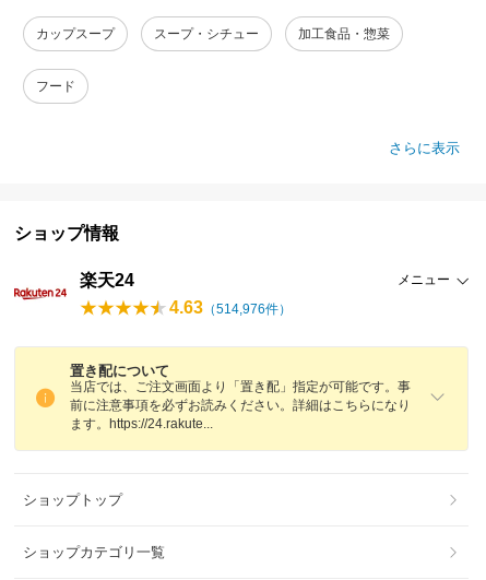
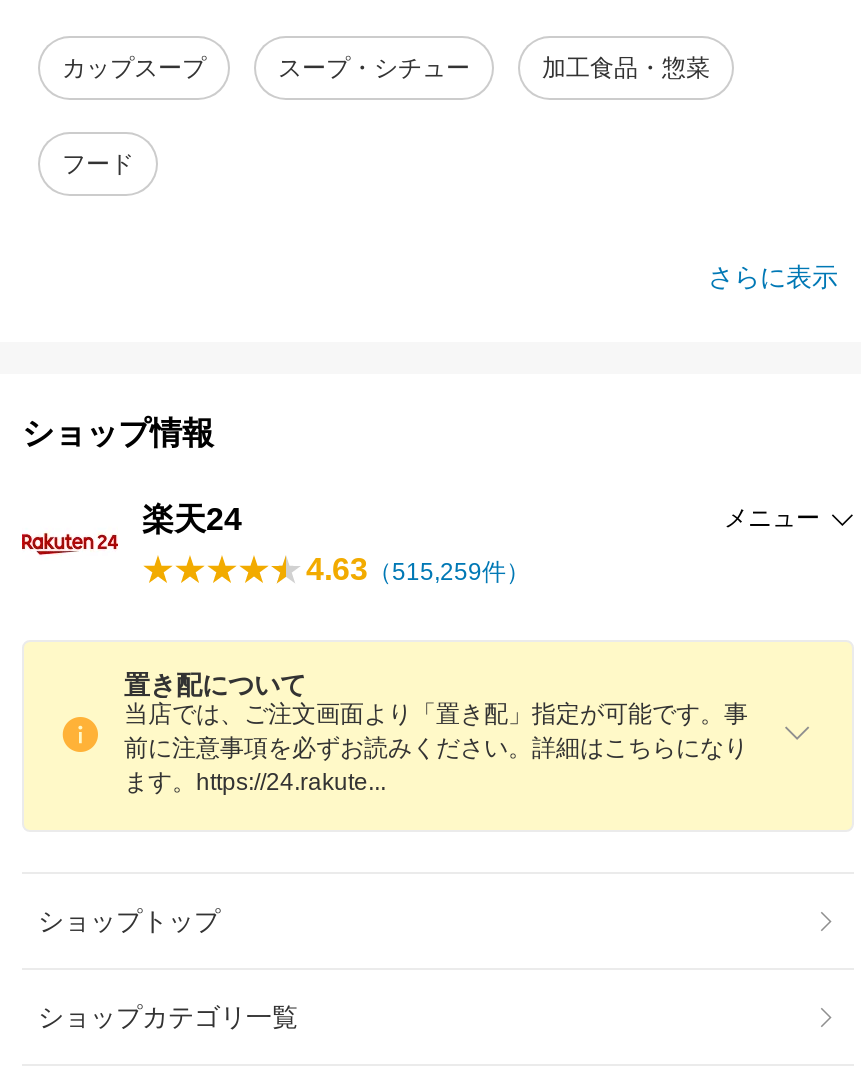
[169,298,292,317] 4.63（514,976件） -> [306,552,530,586] 4.63（515,259件）

